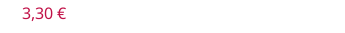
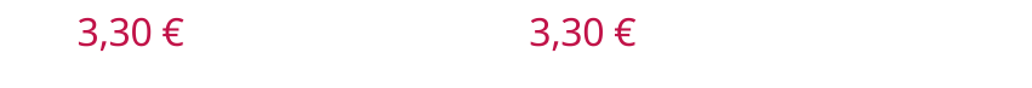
none -> [529,5,636,58] 3,30 €

